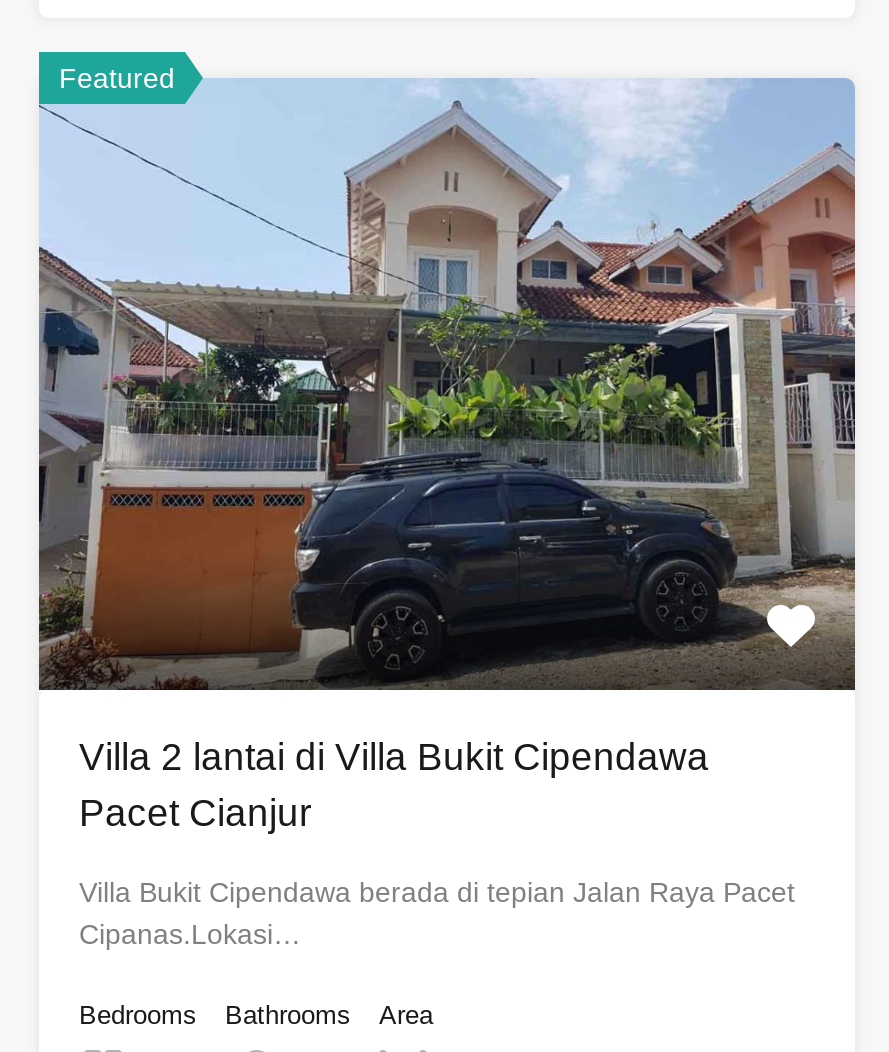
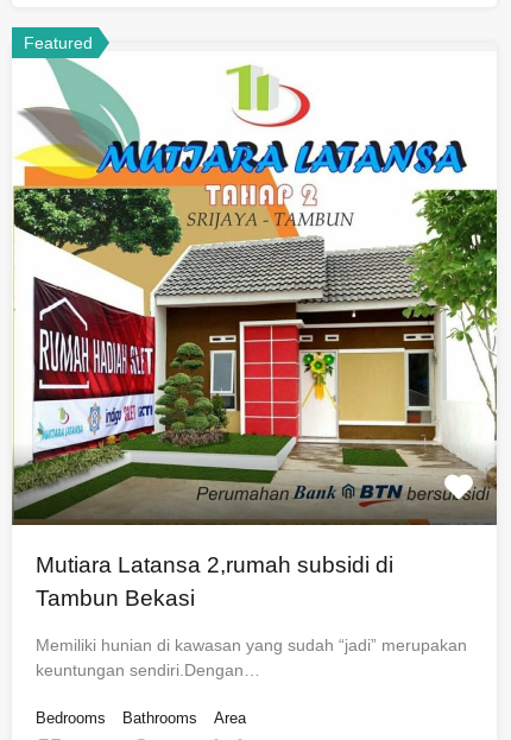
[37,77,857,833] [image] | Villa 2 lantai di Villa Bukit Cipendawa | Pacet Cianjur -> [12,48,497,611] [image] | Mutiara Latansa 2,rumah subsidi di | Tambun Bekasi
[79,875,795,949] Villa Bukit Cipendawa berada di tepian Jalan Raya Pacet | Cipanas.Lokasi… -> [36,636,467,680] Memiliki hunian di kawasan yang sudah “jadi” merupakan | keuntungan sendiri.Dengan…

